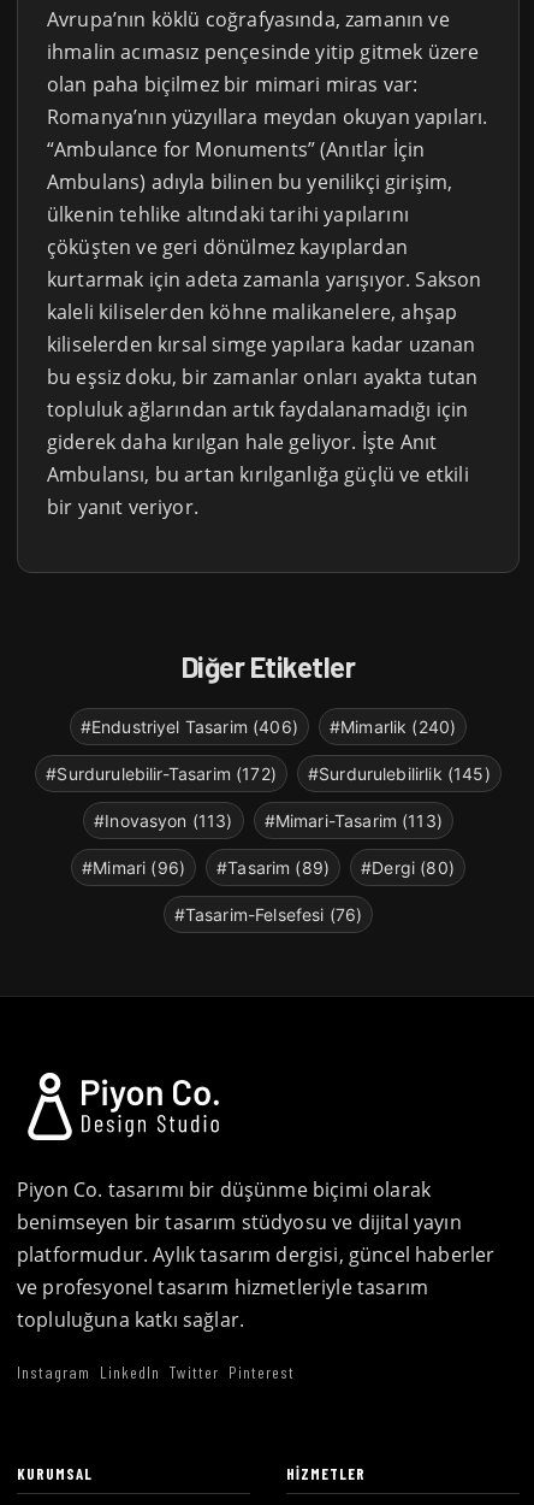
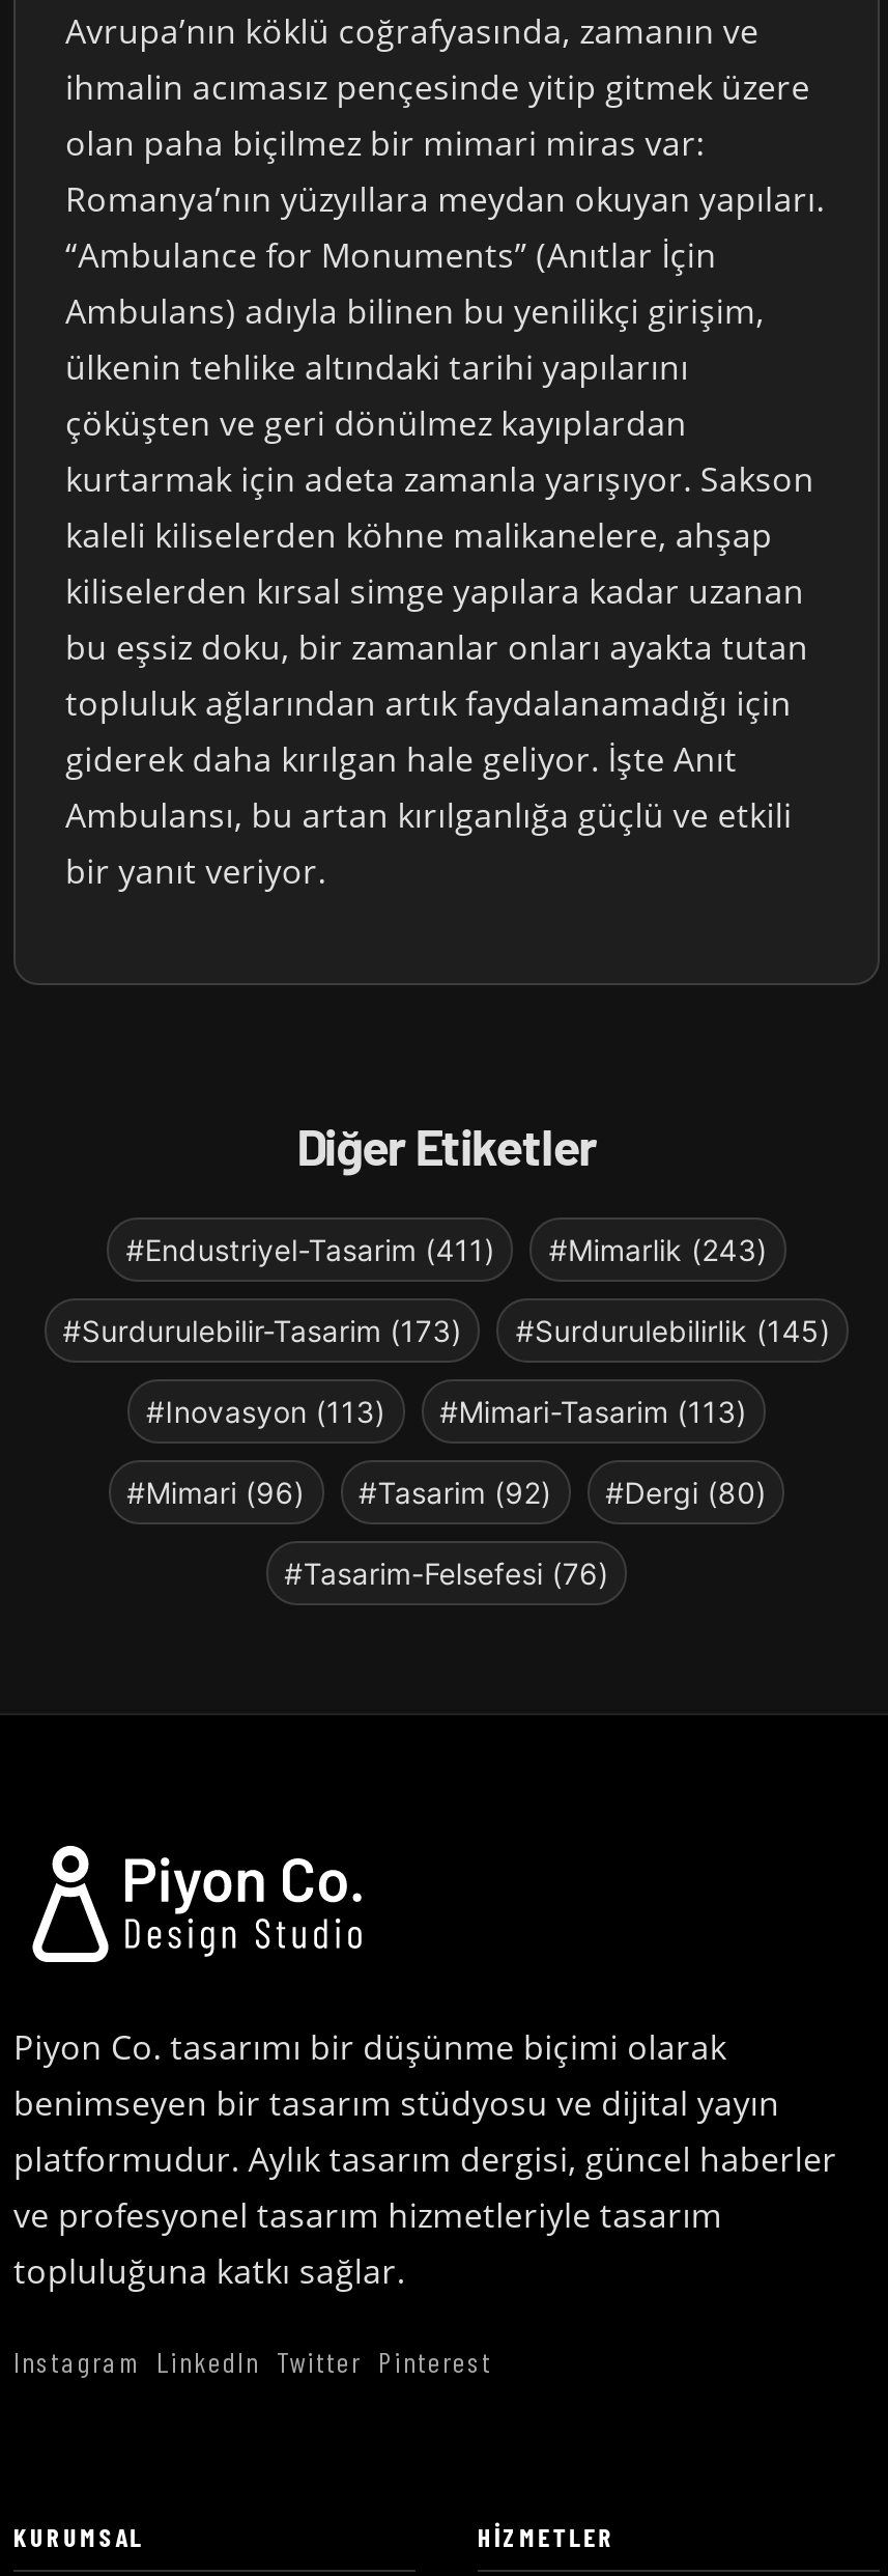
[80,717,456,737] #Endustriyel Tasarim (406) | #Mimarlik (240) -> [126,1233,767,1268] #Endustriyel-Tasarim (411) | #Mimarlik (243)
[46,764,277,784] #Surdurulebilir-Tasarim (172) -> [63,1314,462,1349] #Surdurulebilir-Tasarim (173)
[82,858,455,878] #Mimari (96) #Tasarim (89) #Dergi (80) -> [127,1476,767,1511] #Mimari (96) #Tasarim (92) #Dergi (80)

